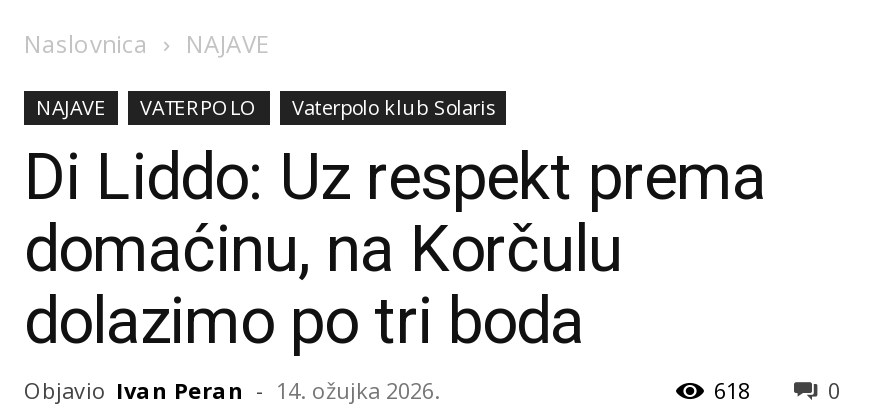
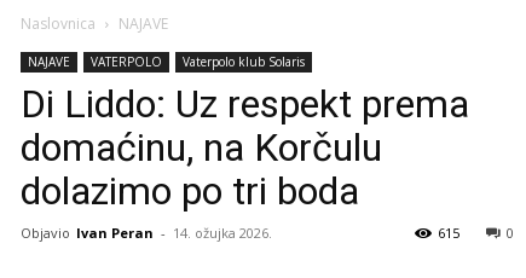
[714,374,750,404] 618 -> [438,223,459,241] 615

